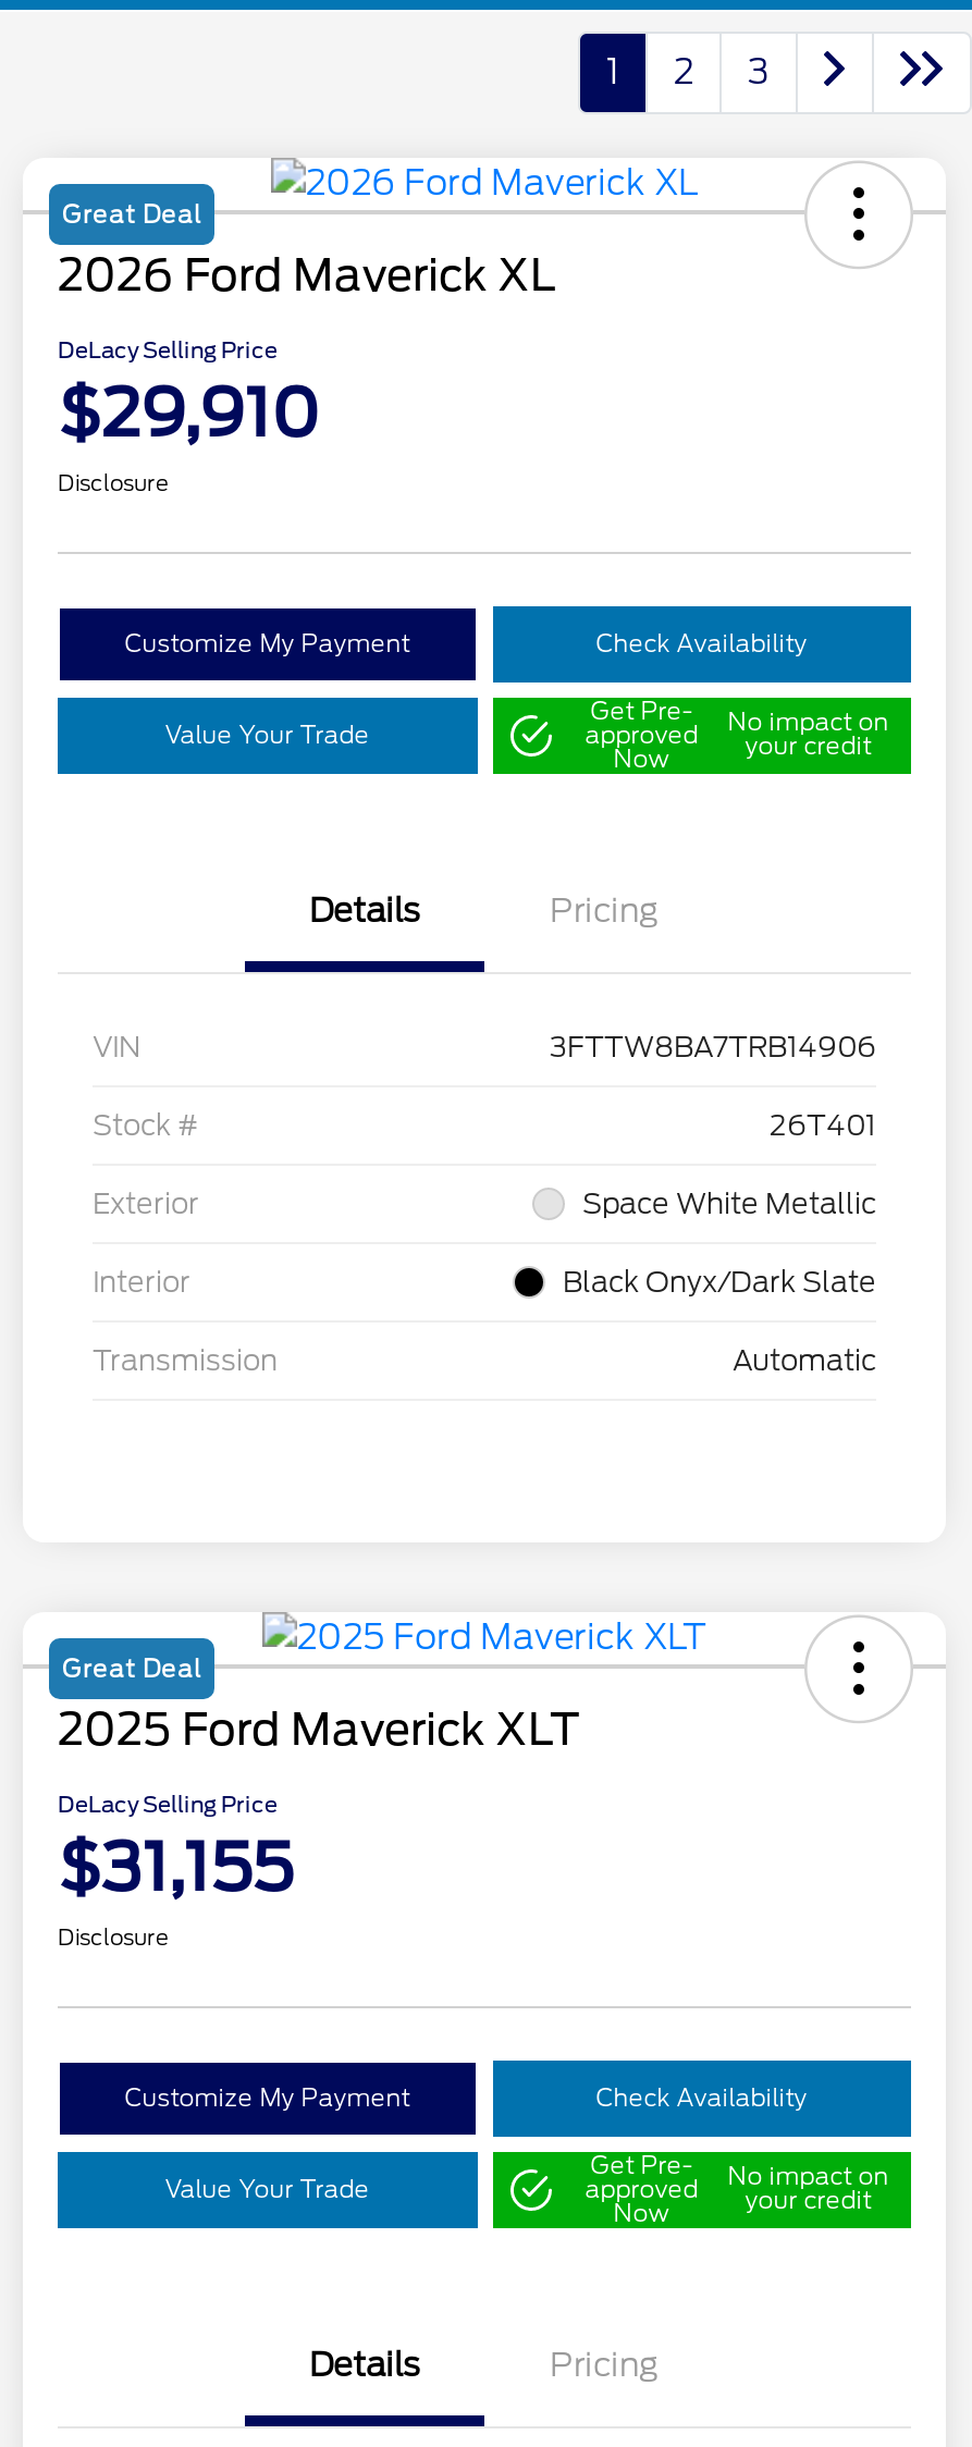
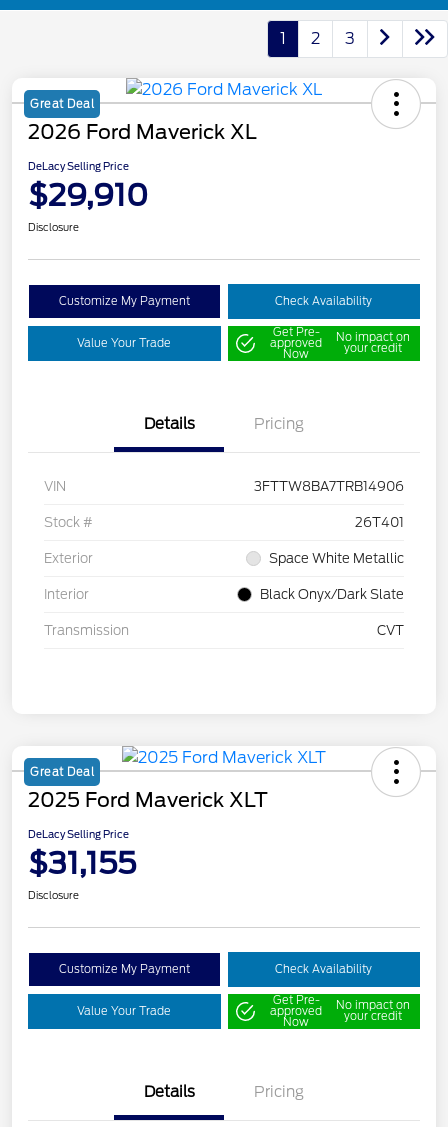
[733,1344,876,1377] Automatic -> [377,623,404,638] CVT

